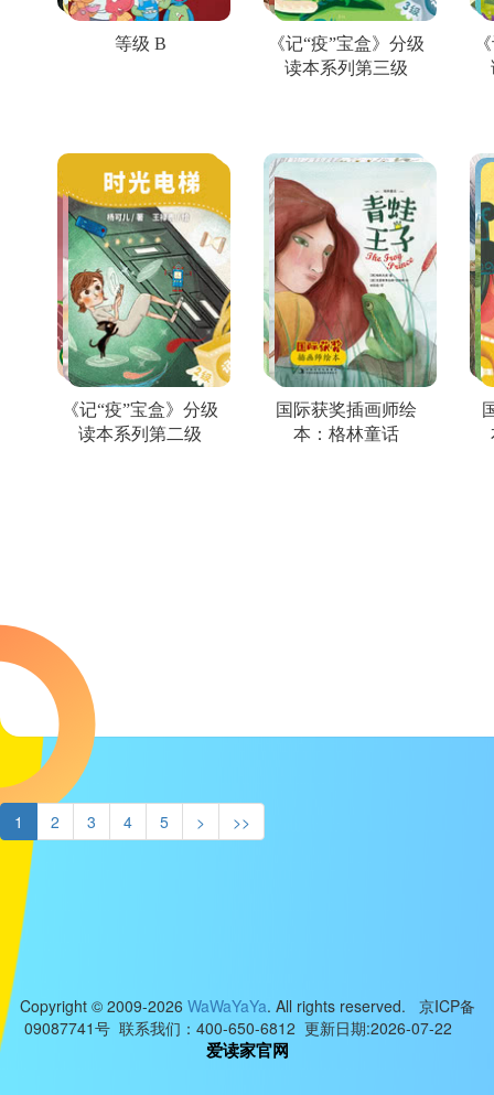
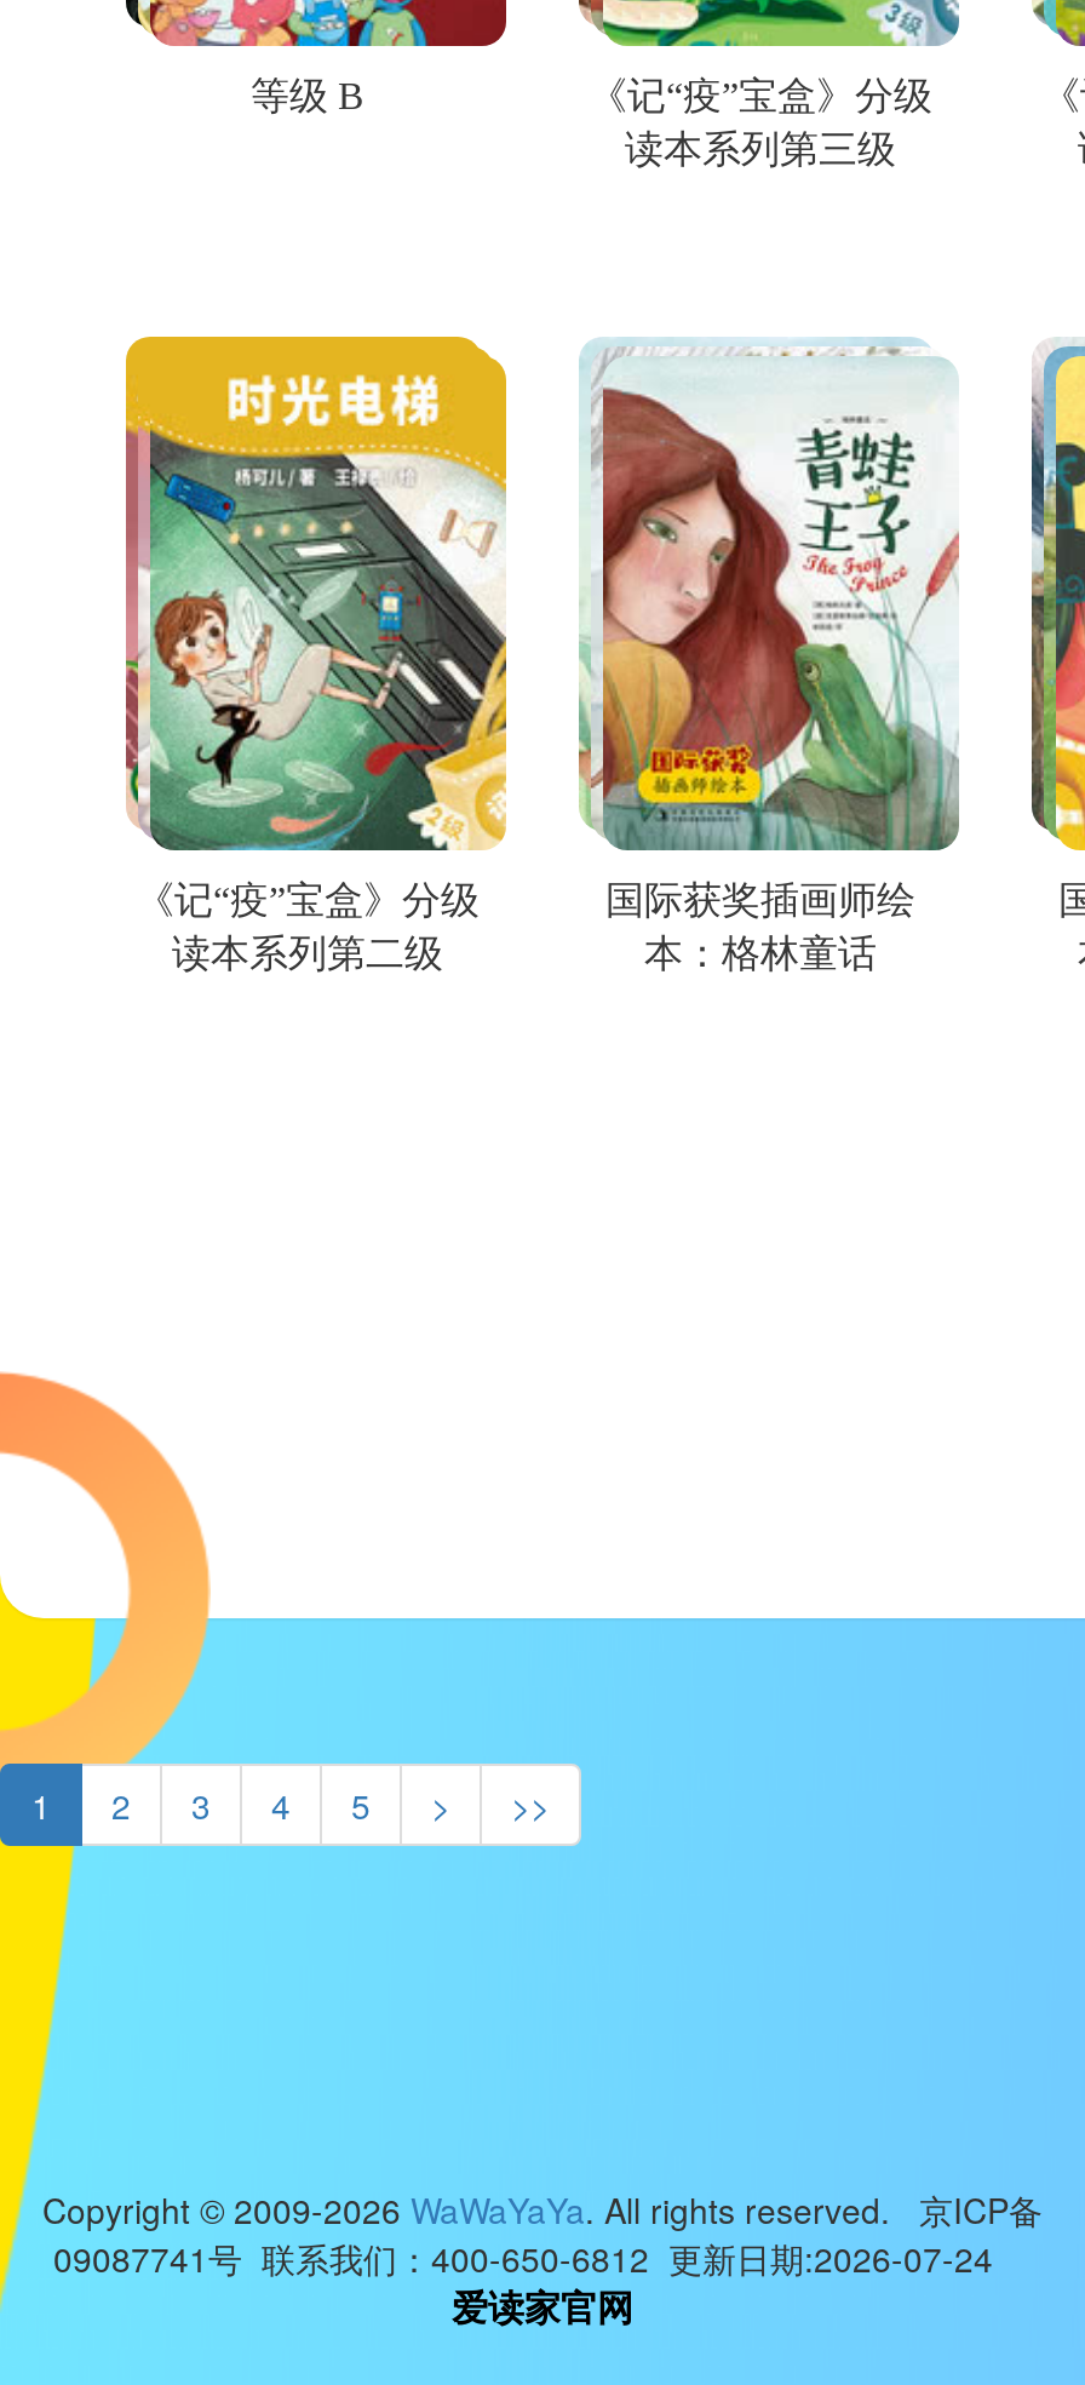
[24,1017,470,1039] 09087741号 联系我们：400-650-6812 更新日期:2026-07-22 -> [53,2234,1032,2282] 09087741号 联系我们：400-650-6812 更新日期:2026-07-24

